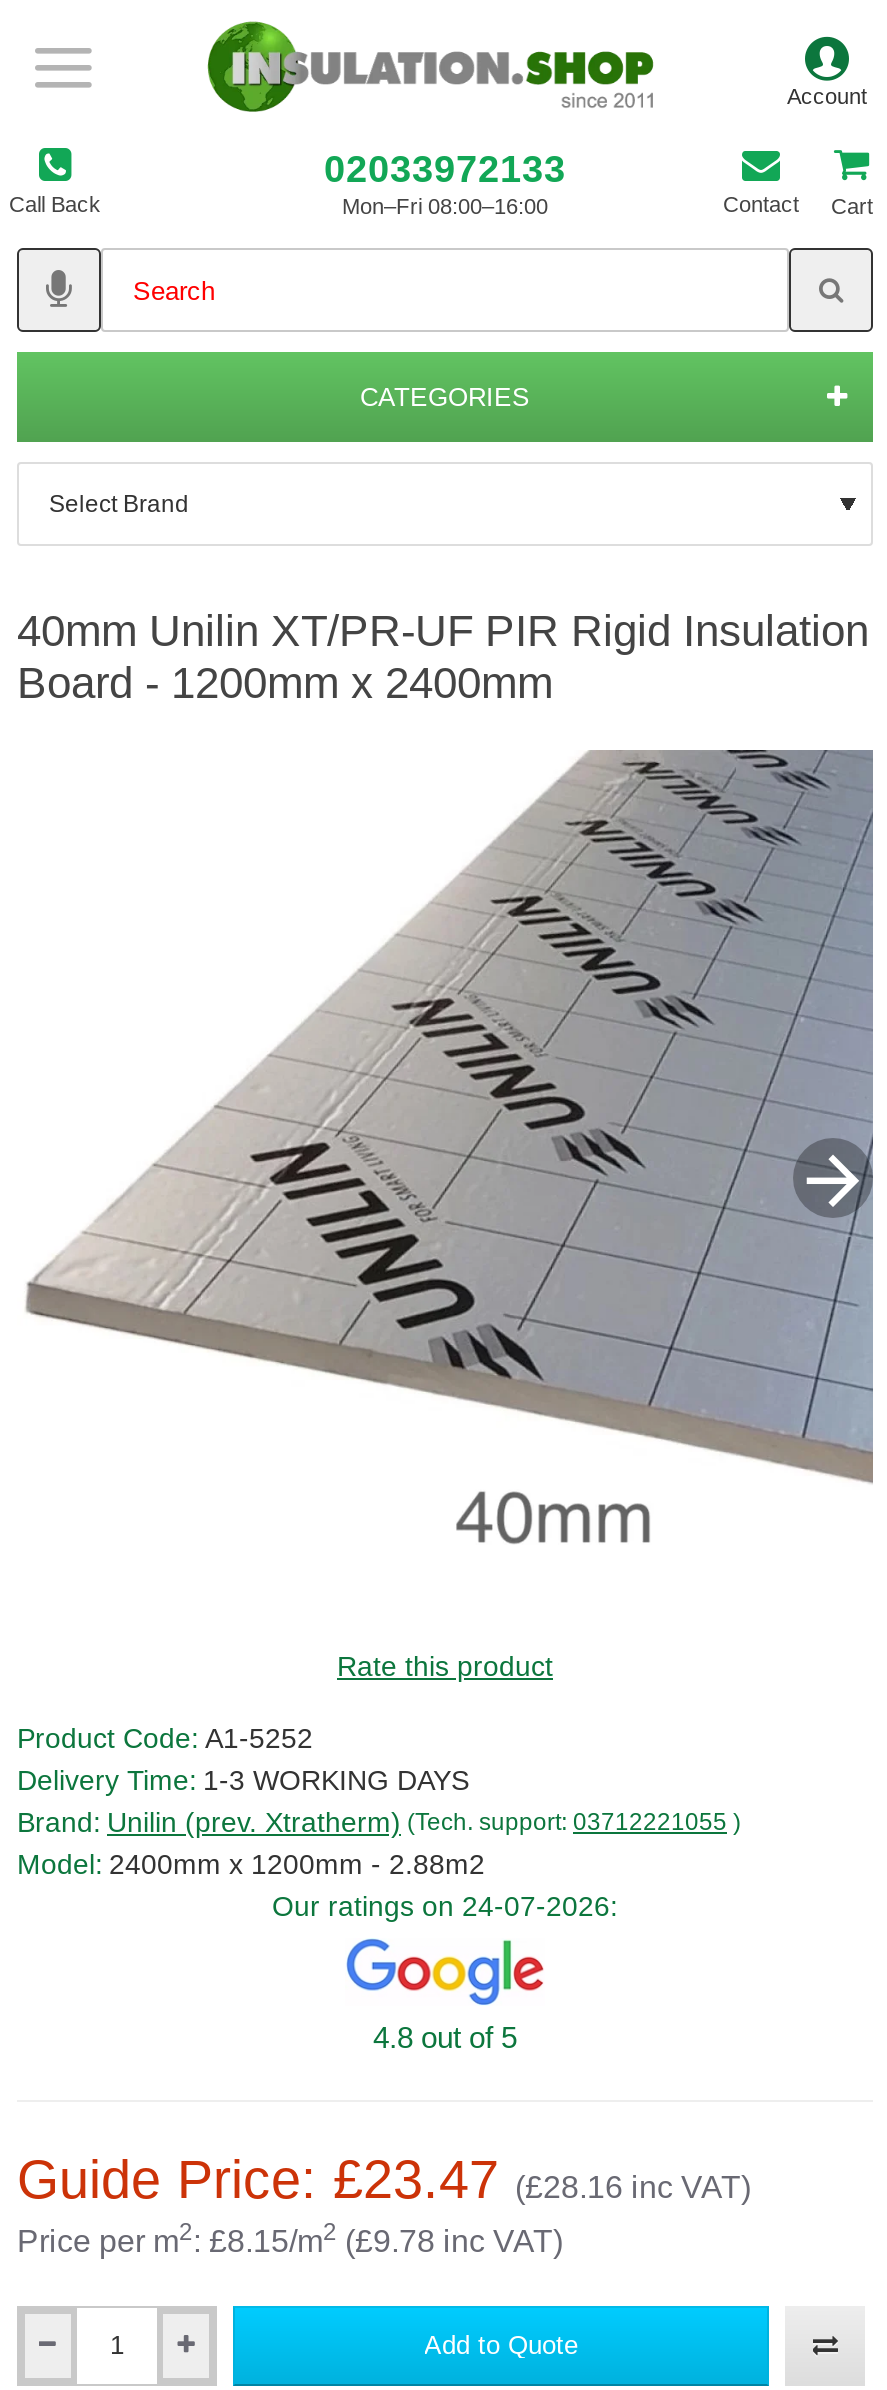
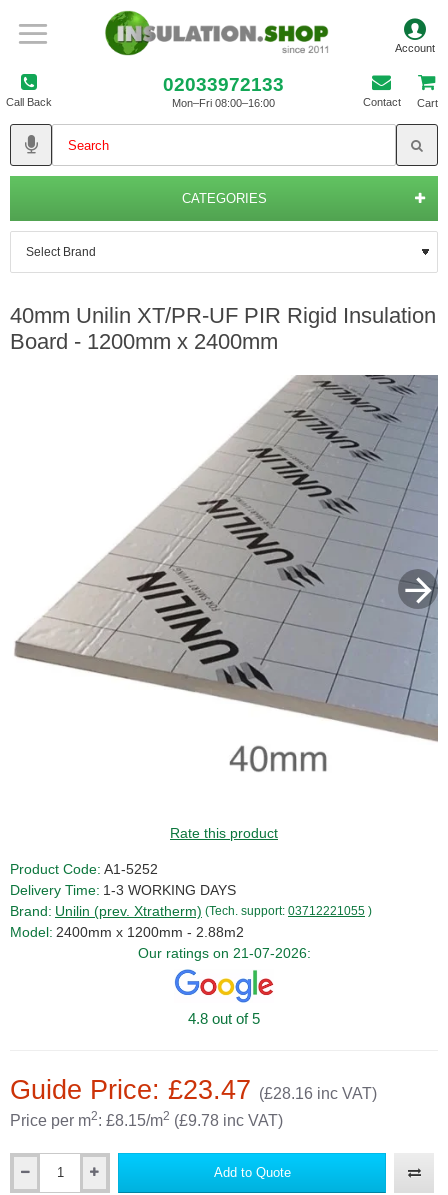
[272,1890,618,1922] Our ratings on 24-07-2026: -> [137,945,310,961] Our ratings on 21-07-2026:

